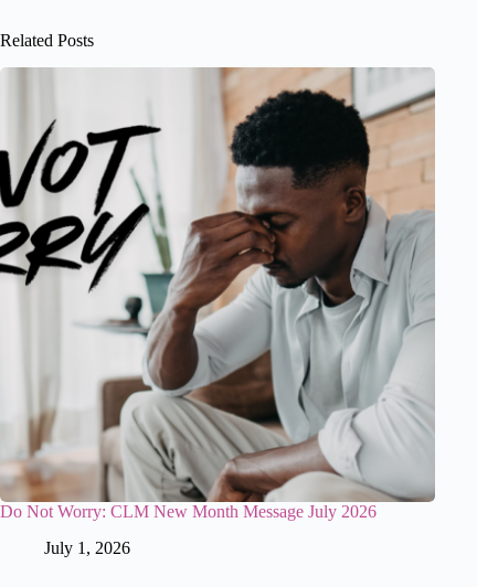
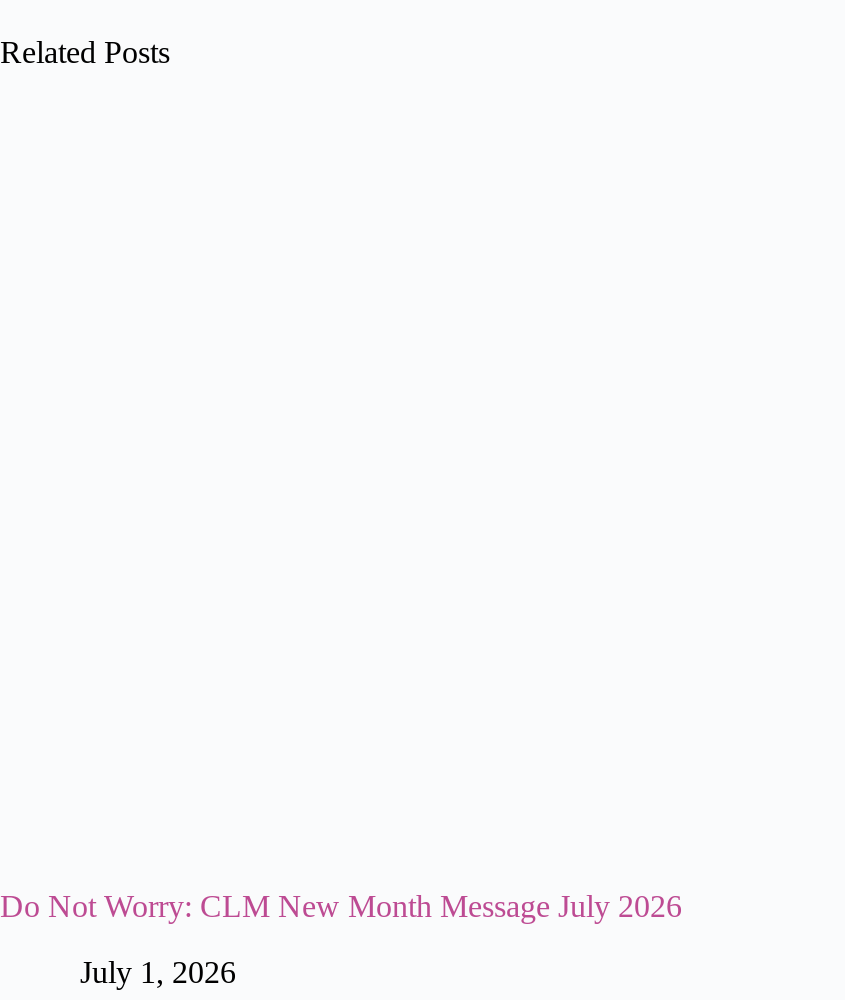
[3,66,436,503] [image] -> none

